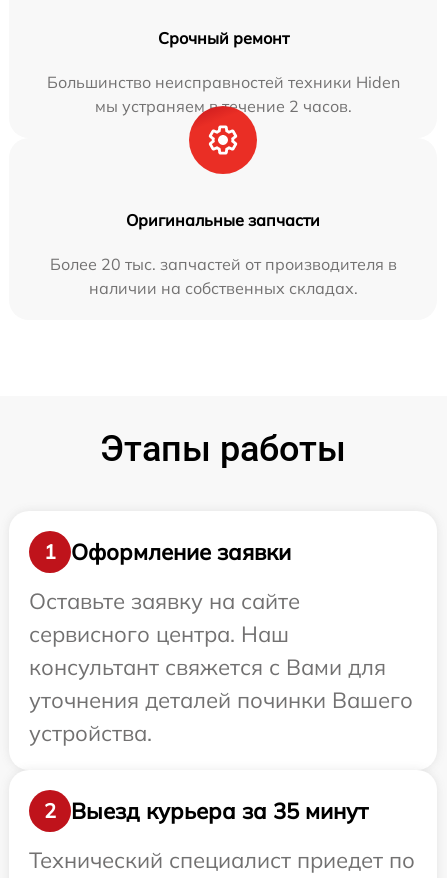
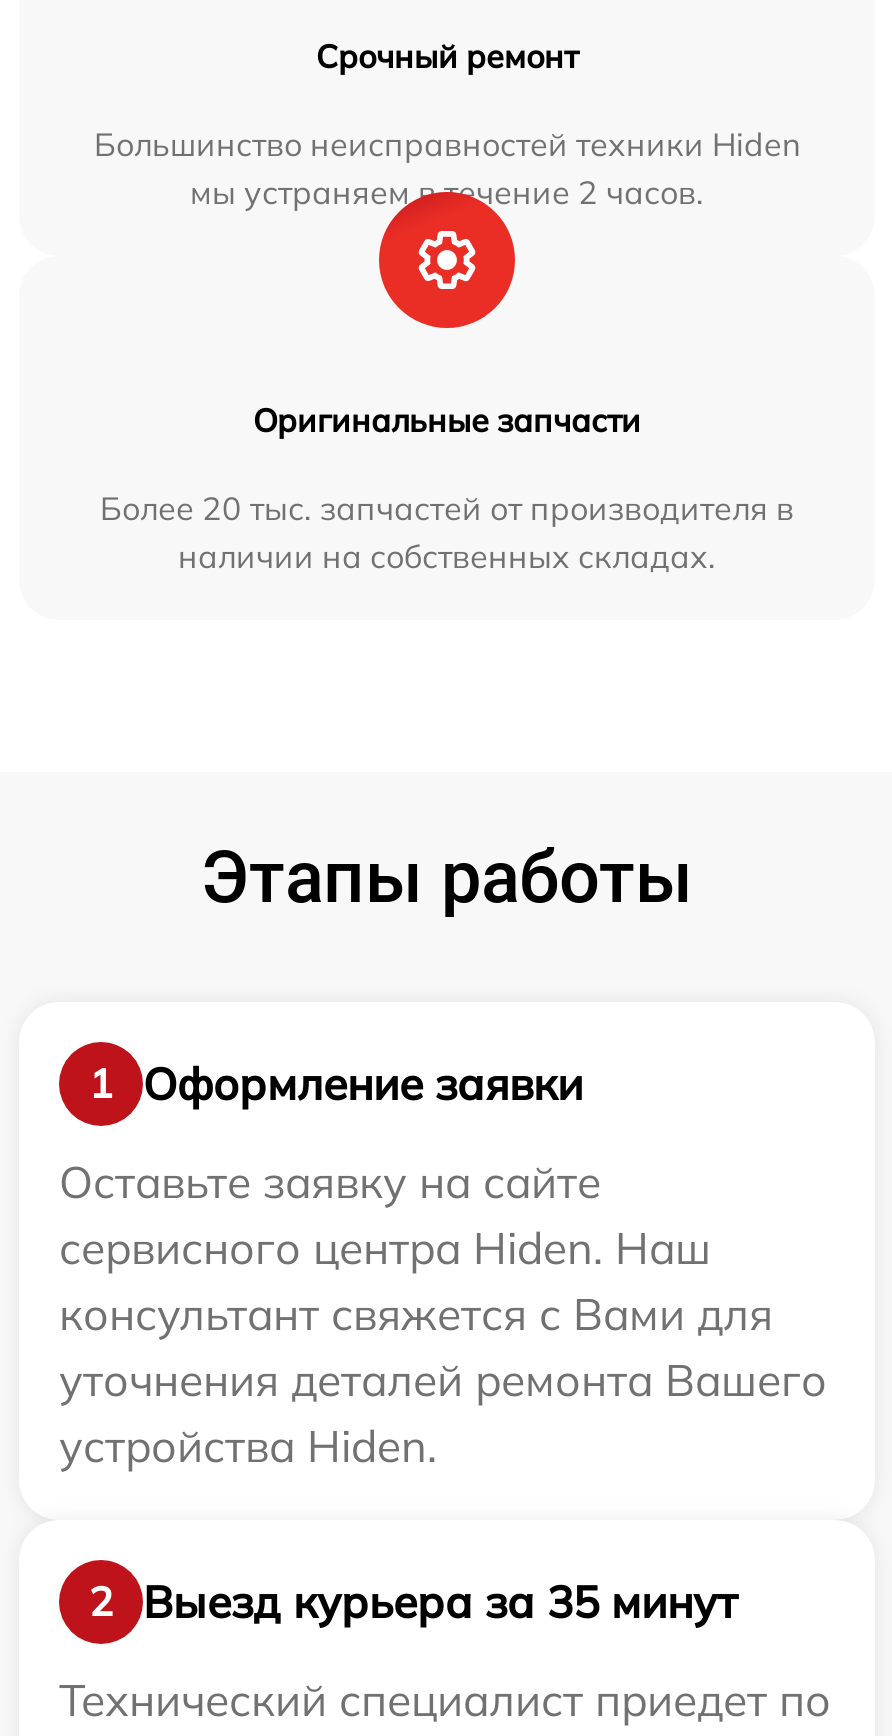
[29,620,289,648] сервисного центра. Наш -> [59,1221,711,1277] сервисного центра Hiden. Наш
[29,686,413,747] уточнения деталей починки Вашего | устройства. -> [59,1353,827,1475] уточнения деталей ремонта Вашего | устройства Hiden.

